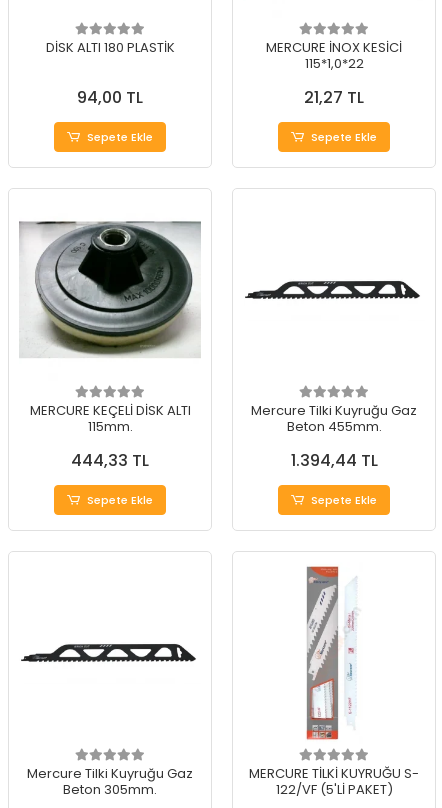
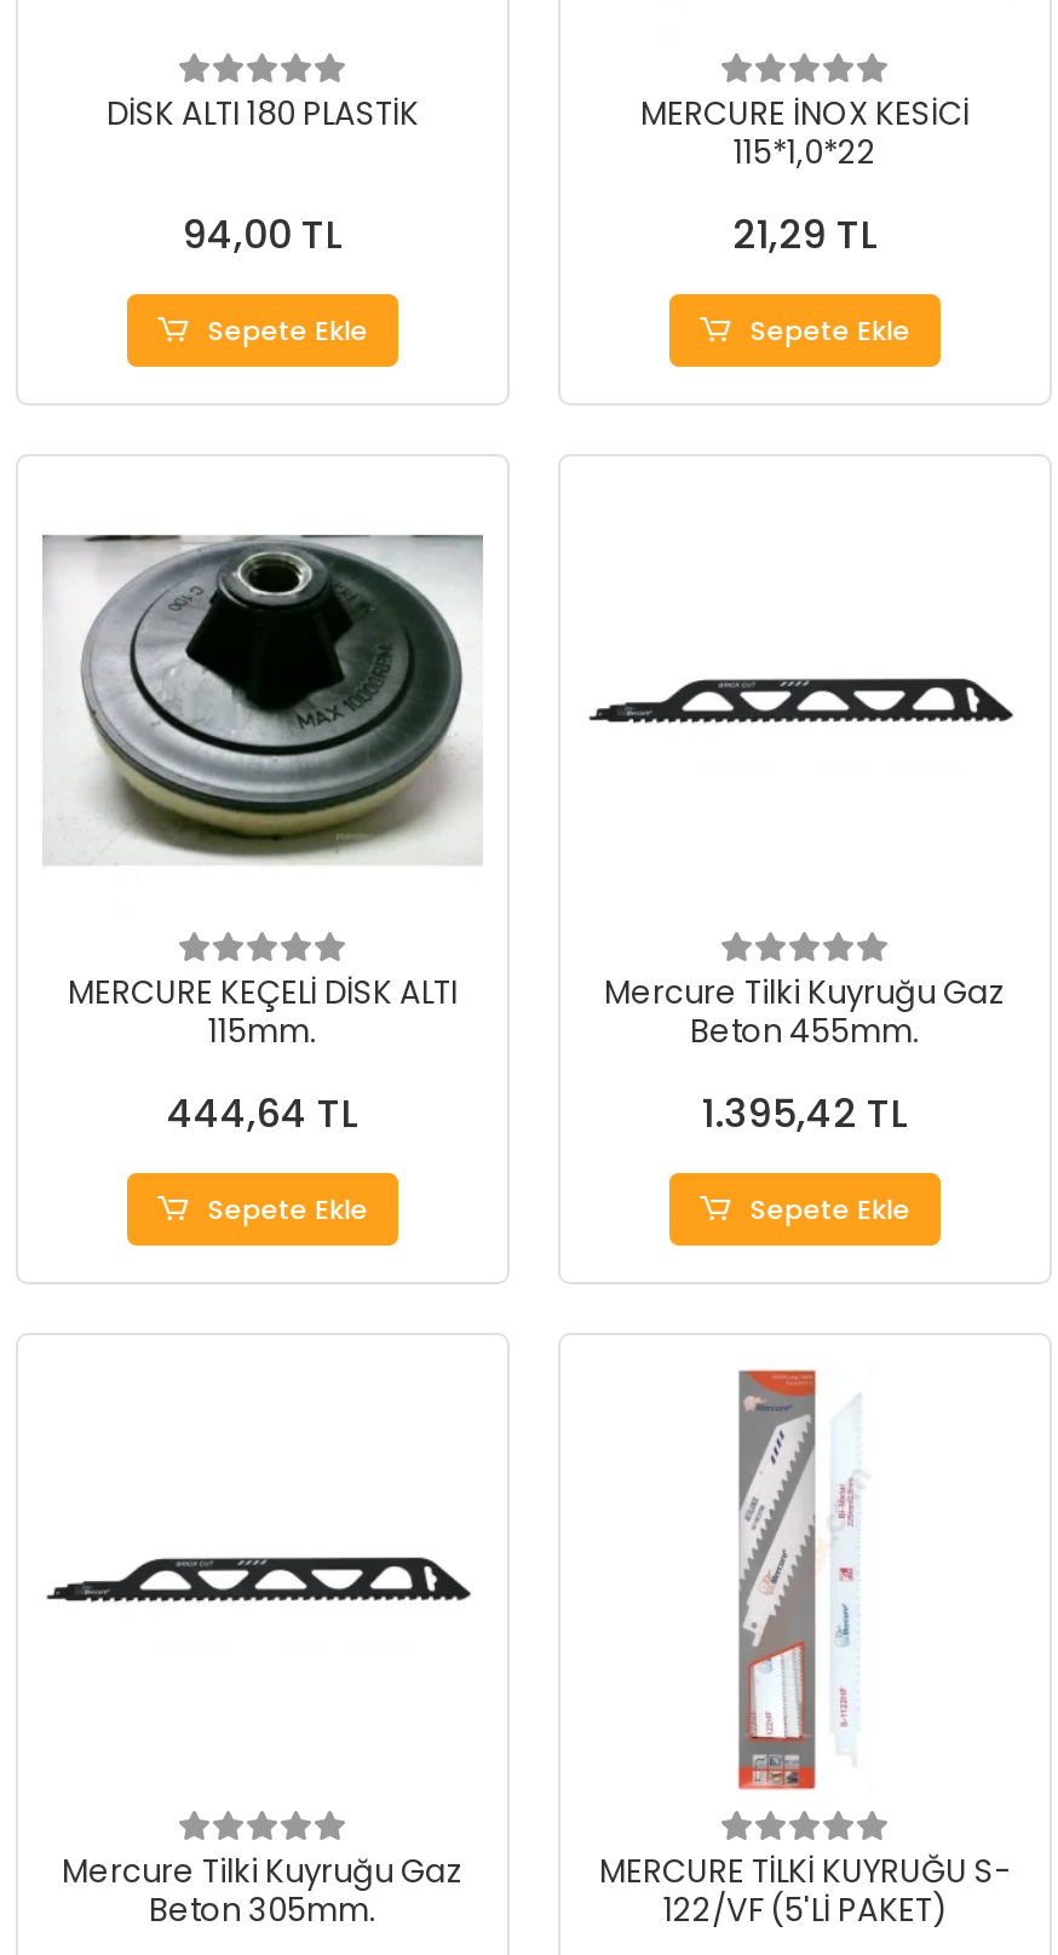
[304,85,364,108] 21,27 TL -> [732,206,878,261] 21,29 TL
[71,448,149,471] 444,33 TL -> [167,1085,358,1140] 444,64 TL
[290,448,377,471] 1.394,44 TL -> [702,1085,908,1140] 1.395,42 TL

